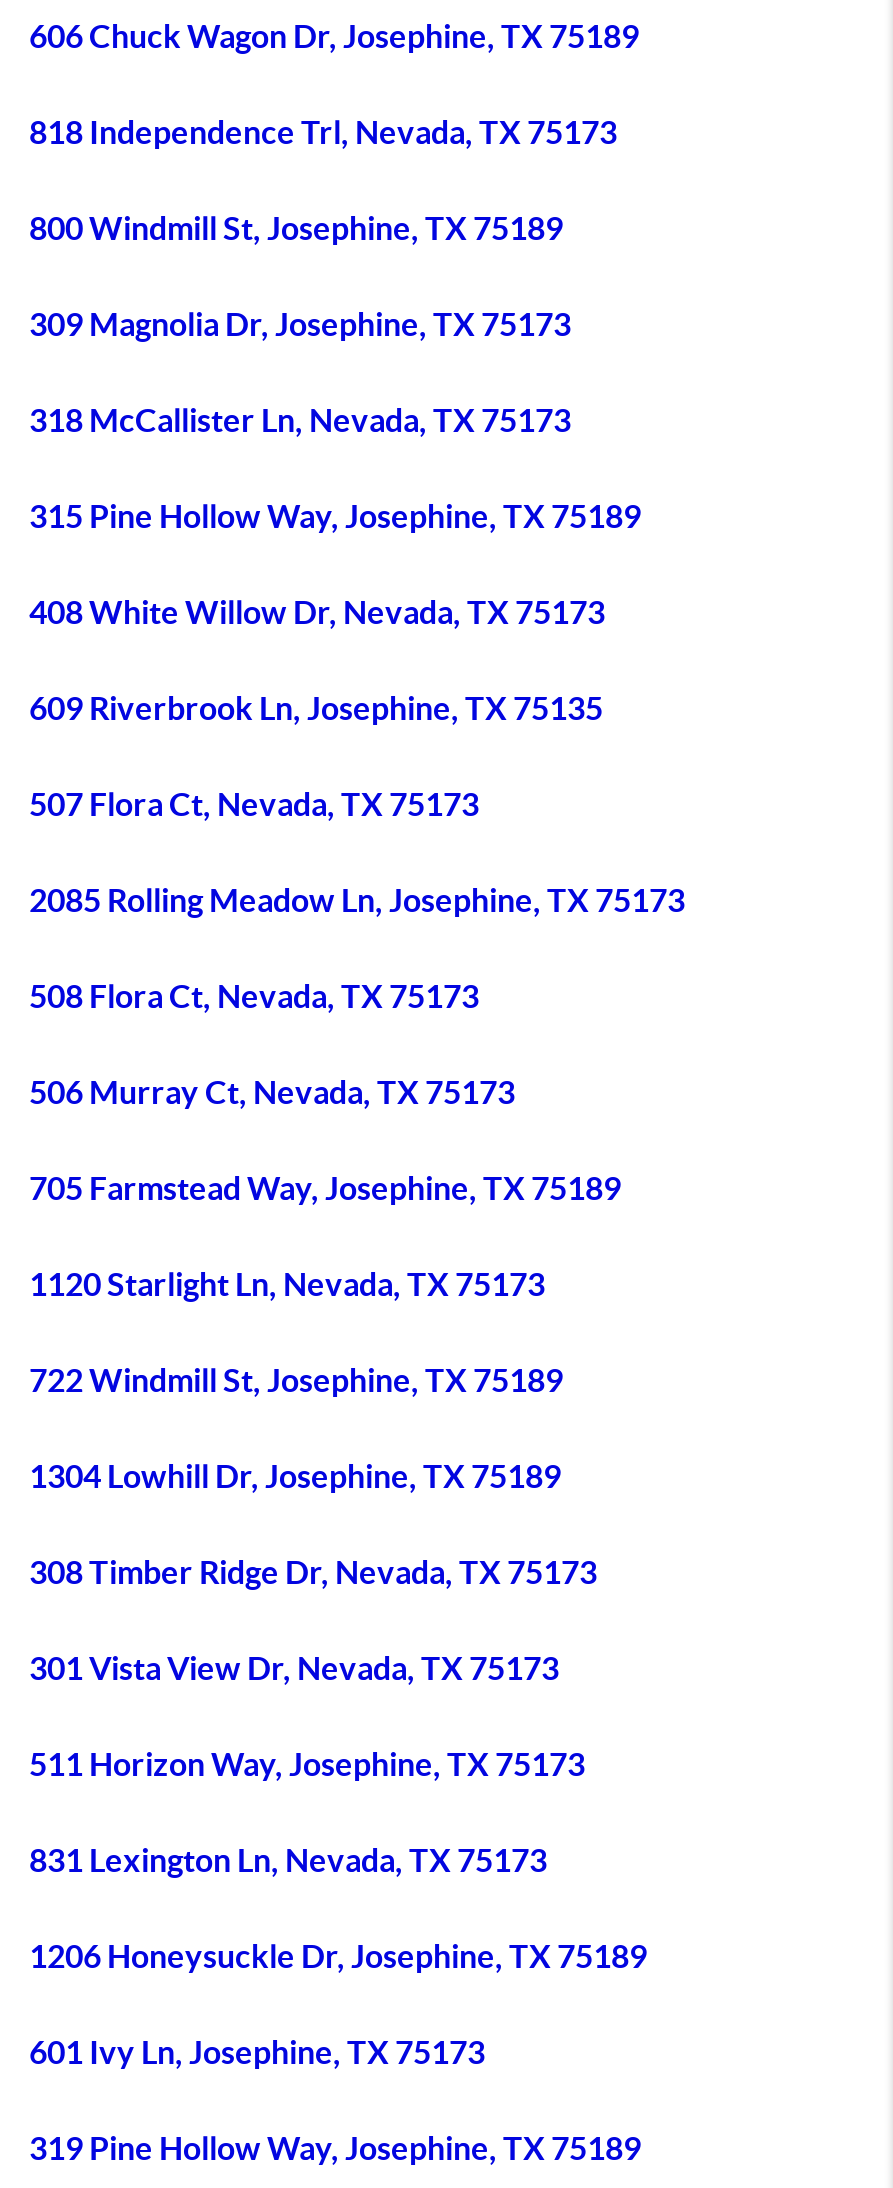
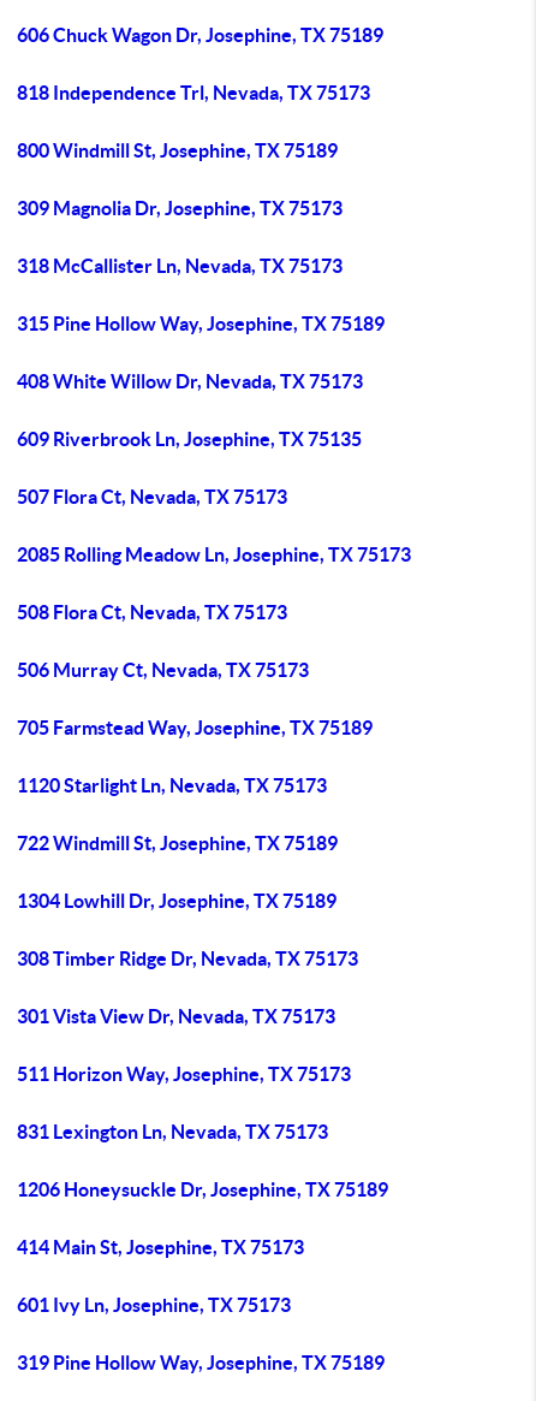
none -> [17,1236,304,1258] 414 Main St, Josephine, TX 75173

